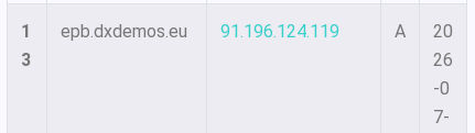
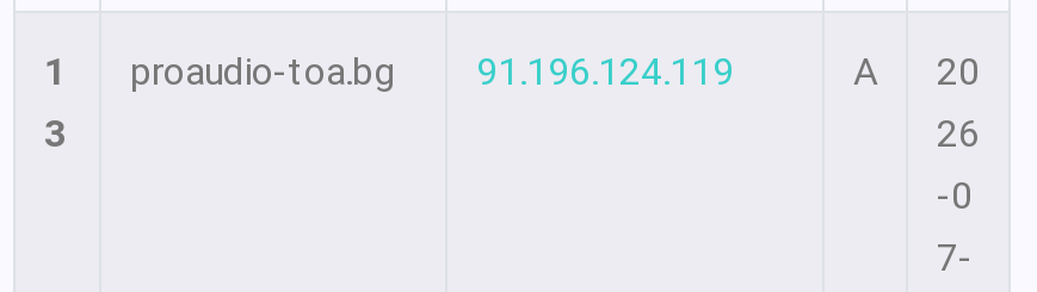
[61,21,187,42] epb.dxdemos.eu -> [130,49,395,94] proaudio-toa.bg

